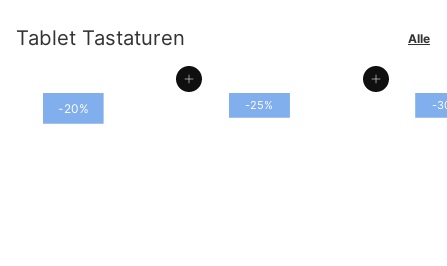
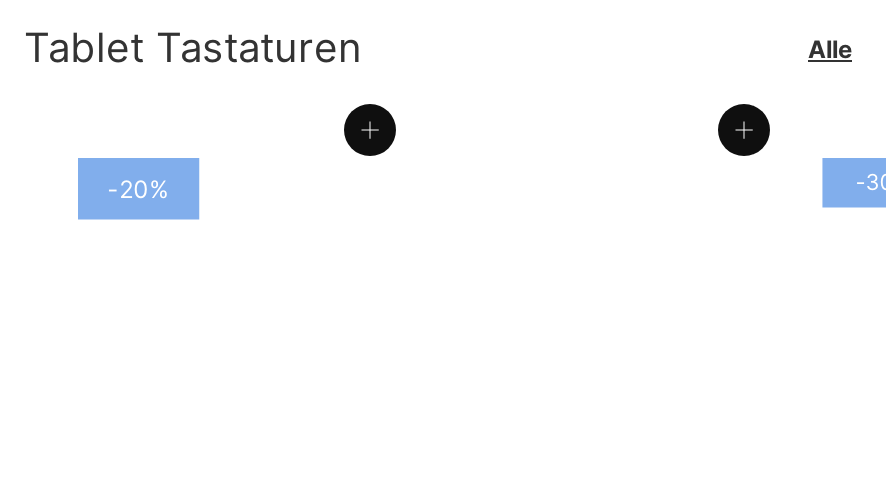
[245,98,273,112] -25% -> none

